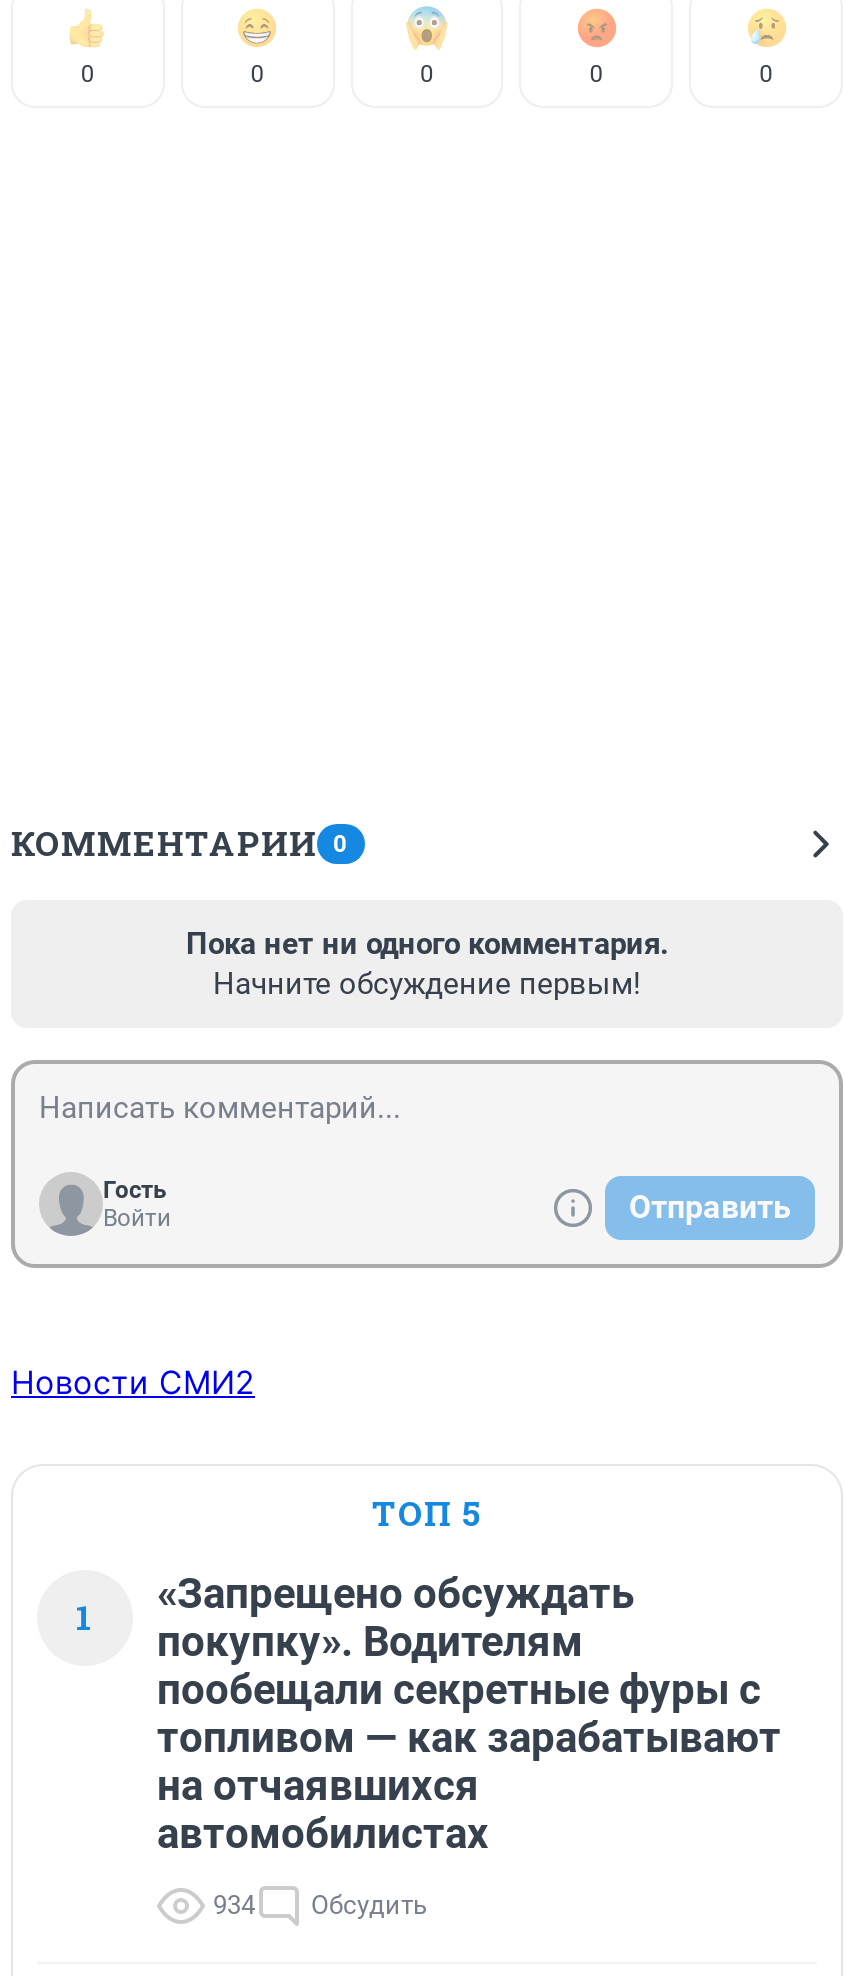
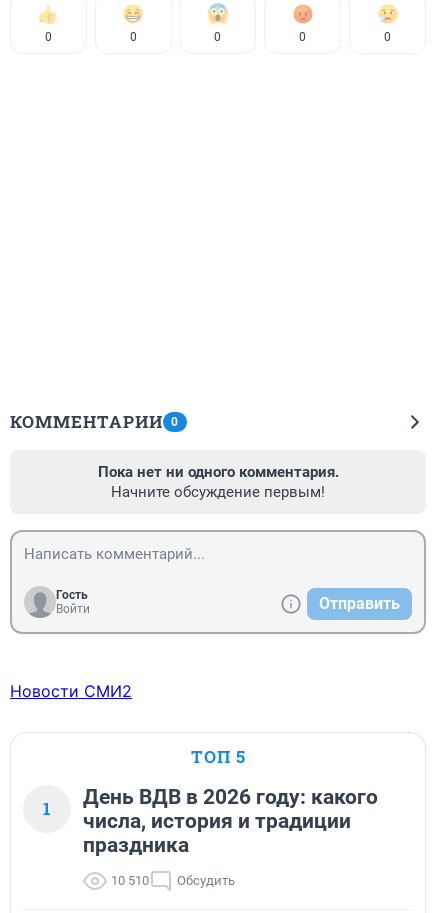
[157,1570,781,1858] «Запрещено обсуждать | покупку». Водителям | пообещали секретные фуры с | топливом — как зарабатывают | на отчаявшихся | автомобилистах -> [83,785,378,857] День ВДВ в 2026 году: какого | числа, история и традиции | праздника
[213,1890,427,1920] 934 Обсудить -> [111,873,235,888] 10 510 Обсудить

